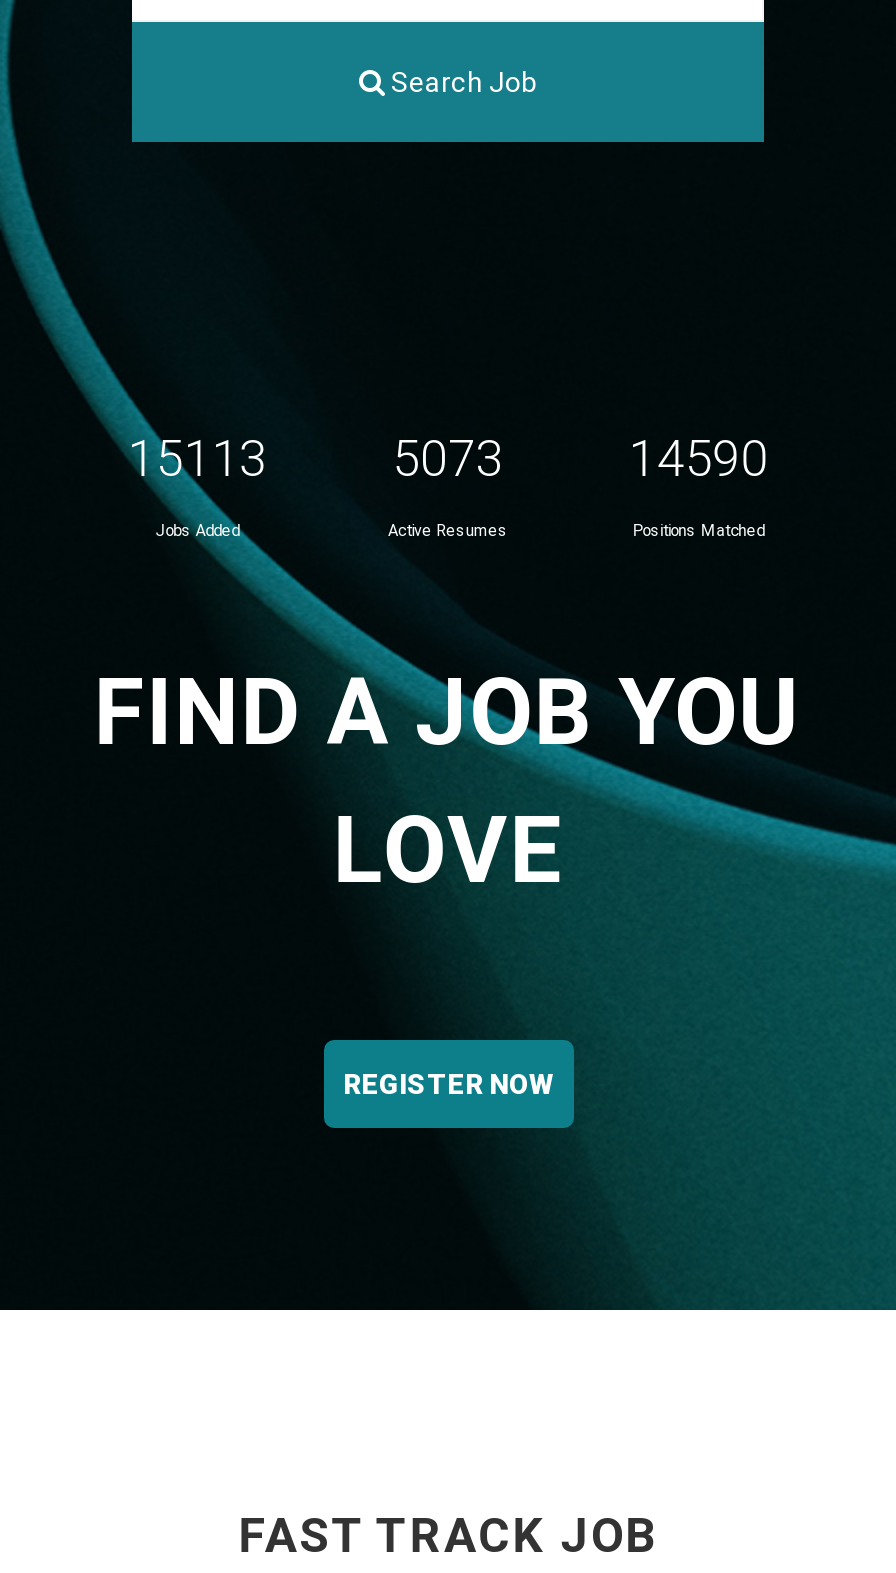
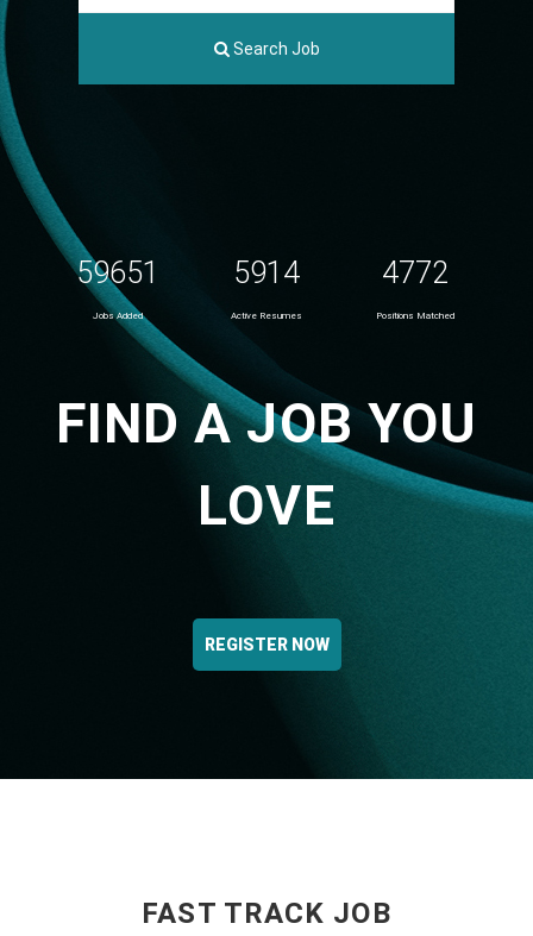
[127,430,267,488] 15113 -> [76,256,159,290] 59651
[392,430,504,488] 5073 -> [233,256,300,290] 5914
[628,430,768,488] 14590 -> [382,256,449,290] 4772

